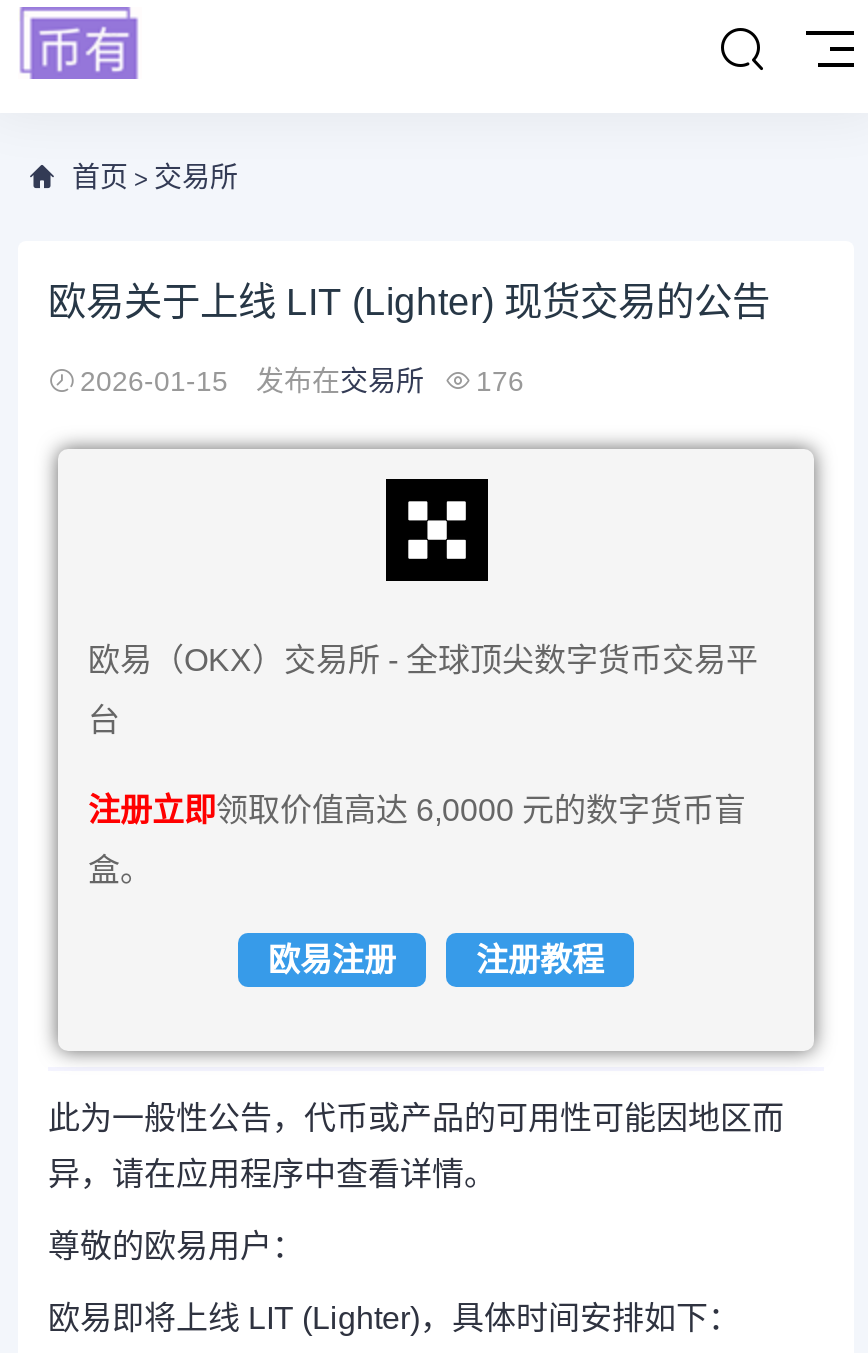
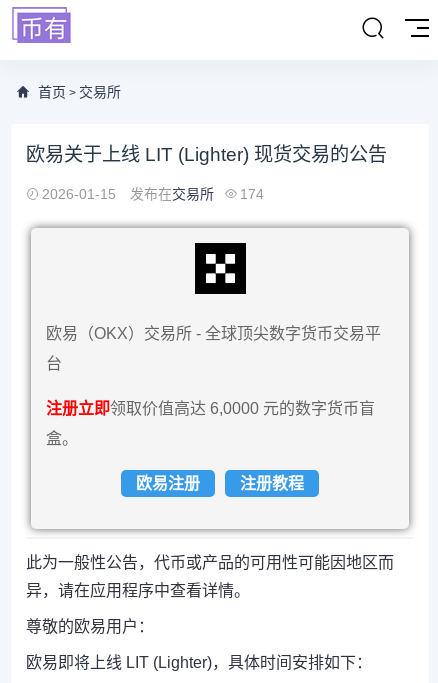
[80,365,524,397] 2026-01-15 发布在交易所 176 -> [42,186,264,202] 2026-01-15 发布在交易所 174

